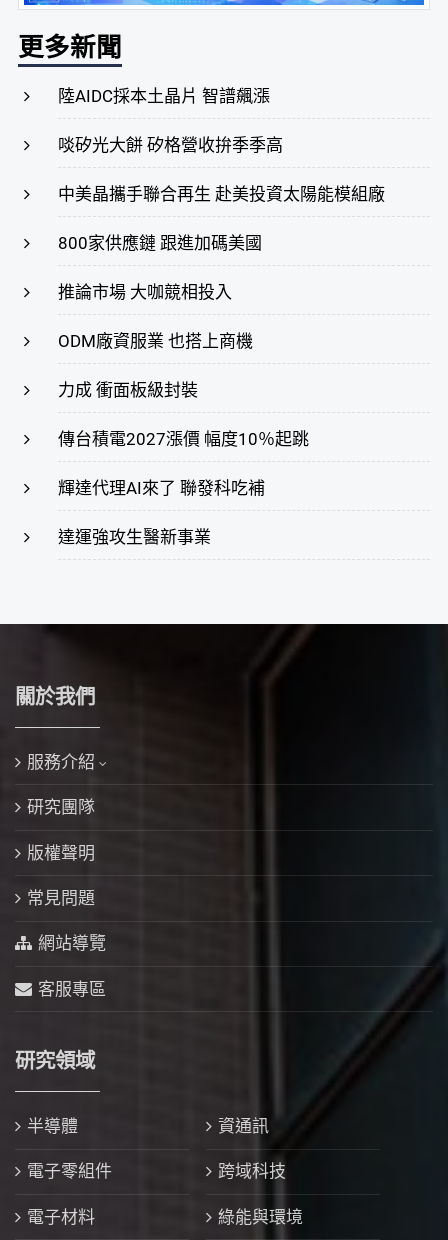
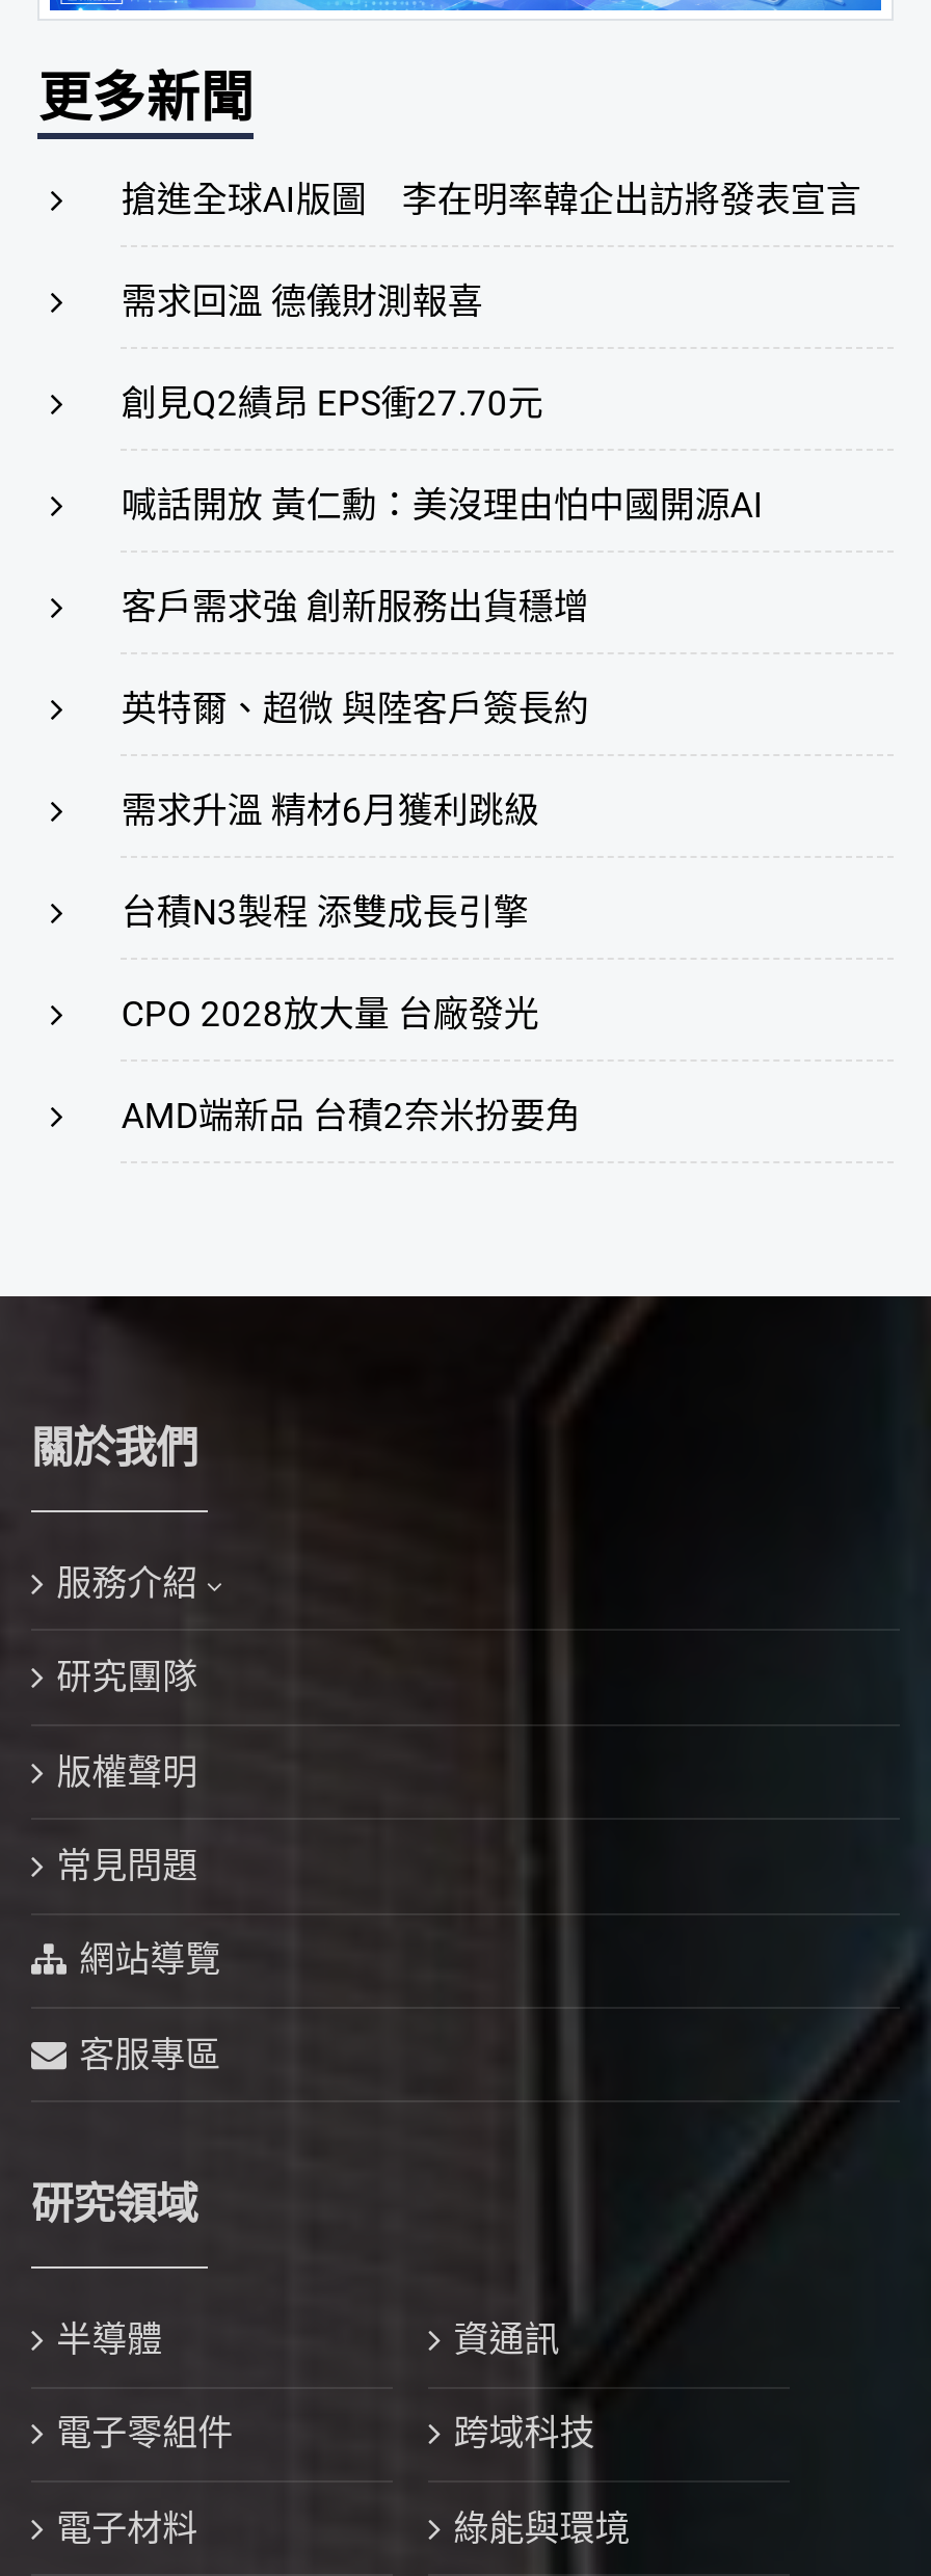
[58,86,270,106] 陸AIDC採本土晶片 智譜飆漲 -> [121,179,861,221] 搶進全球AI版圖 李在明率韓企出訪將發表宣言
[58,135,283,155] 啖矽光大餅 矽格營收拚季季高 -> [121,281,483,323] 需求回溫 德儀財測報喜
[58,184,385,204] 中美晶攜手聯合再生 赴美投資太陽能模組廠 -> [121,383,543,425] 創見Q2績昂 EPS衝27.70元
[58,233,262,253] 800家供應鏈 跟進加碼美國 -> [121,485,764,526] 喊話開放 黃仁勳：美沒理由怕中國開源AI
[58,282,232,302] 推論市場 大咖競相投入 -> [121,587,589,628] 客戶需求強 創新服務出貨穩增
[58,331,253,351] ODM廠資服業 也搭上商機 -> [121,688,589,730] 英特爾、超微 與陸客戶簽長約
[58,380,198,400] 力成 衝面板級封裝 -> [121,790,539,832] 需求升溫 精材6月獲利跳級
[58,429,309,449] 傳台積電2027漲價 幅度10％起跳 -> [121,892,529,934] 台積N3製程 添雙成長引擎
[58,478,265,498] 輝達代理AI來了 聯發科吃補 -> [121,994,539,1035] CPO 2028放大量 台廠發光
[58,527,211,547] 達運強攻生醫新事業 -> [121,1096,581,1137] AMD端新品 台積2奈米扮要角

